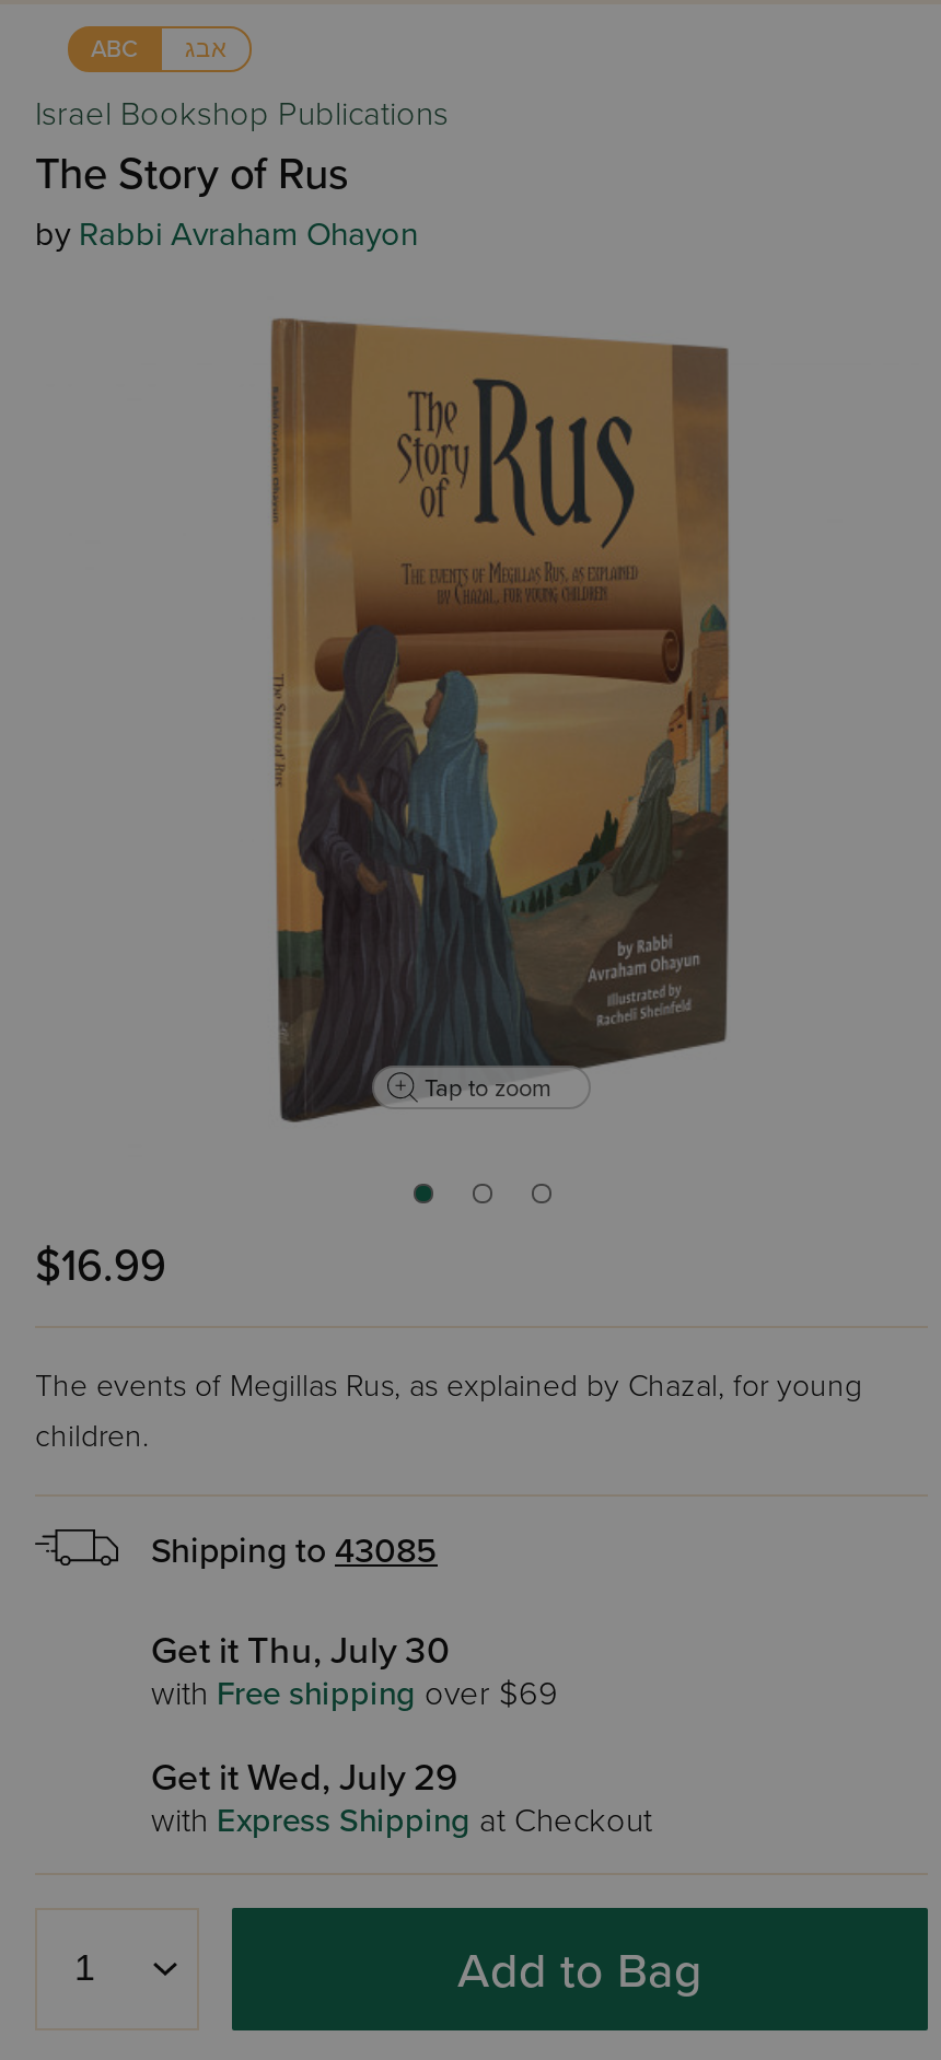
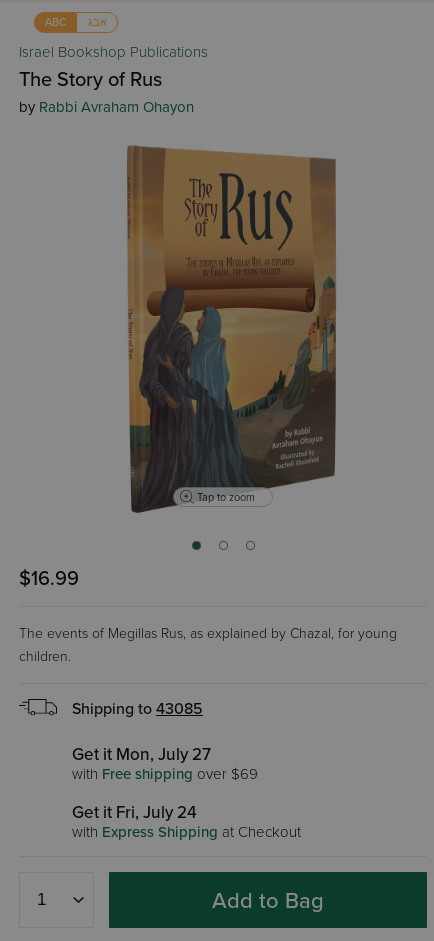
[151,1628,449,1674] Get it Thu, July 30 -> [72,744,211,765] Get it Mon, July 27
[151,1755,457,1801] Get it Wed, July 29 -> [72,802,197,823] Get it Fri, July 24

